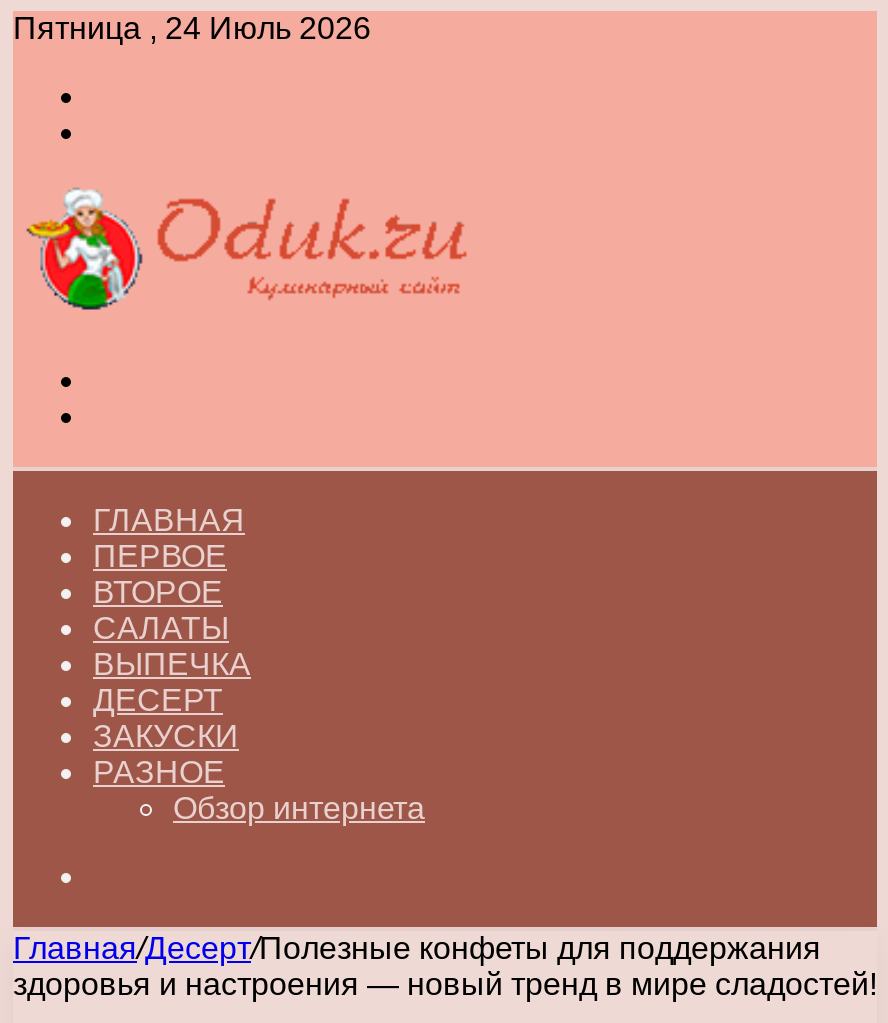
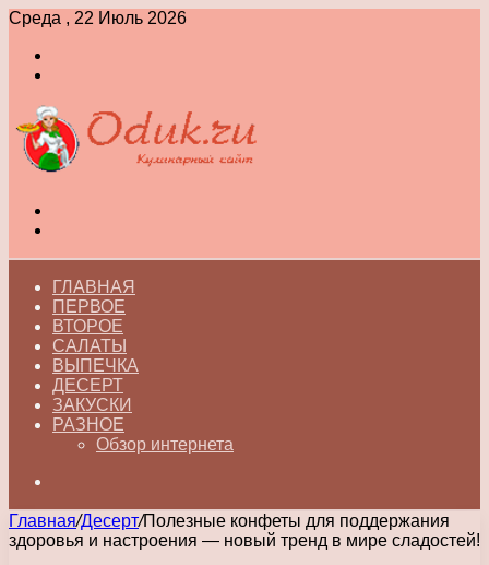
[13,11,371,45] Пятница , 24 Июль 2026 -> [9,9,187,27] Среда , 22 Июль 2026

